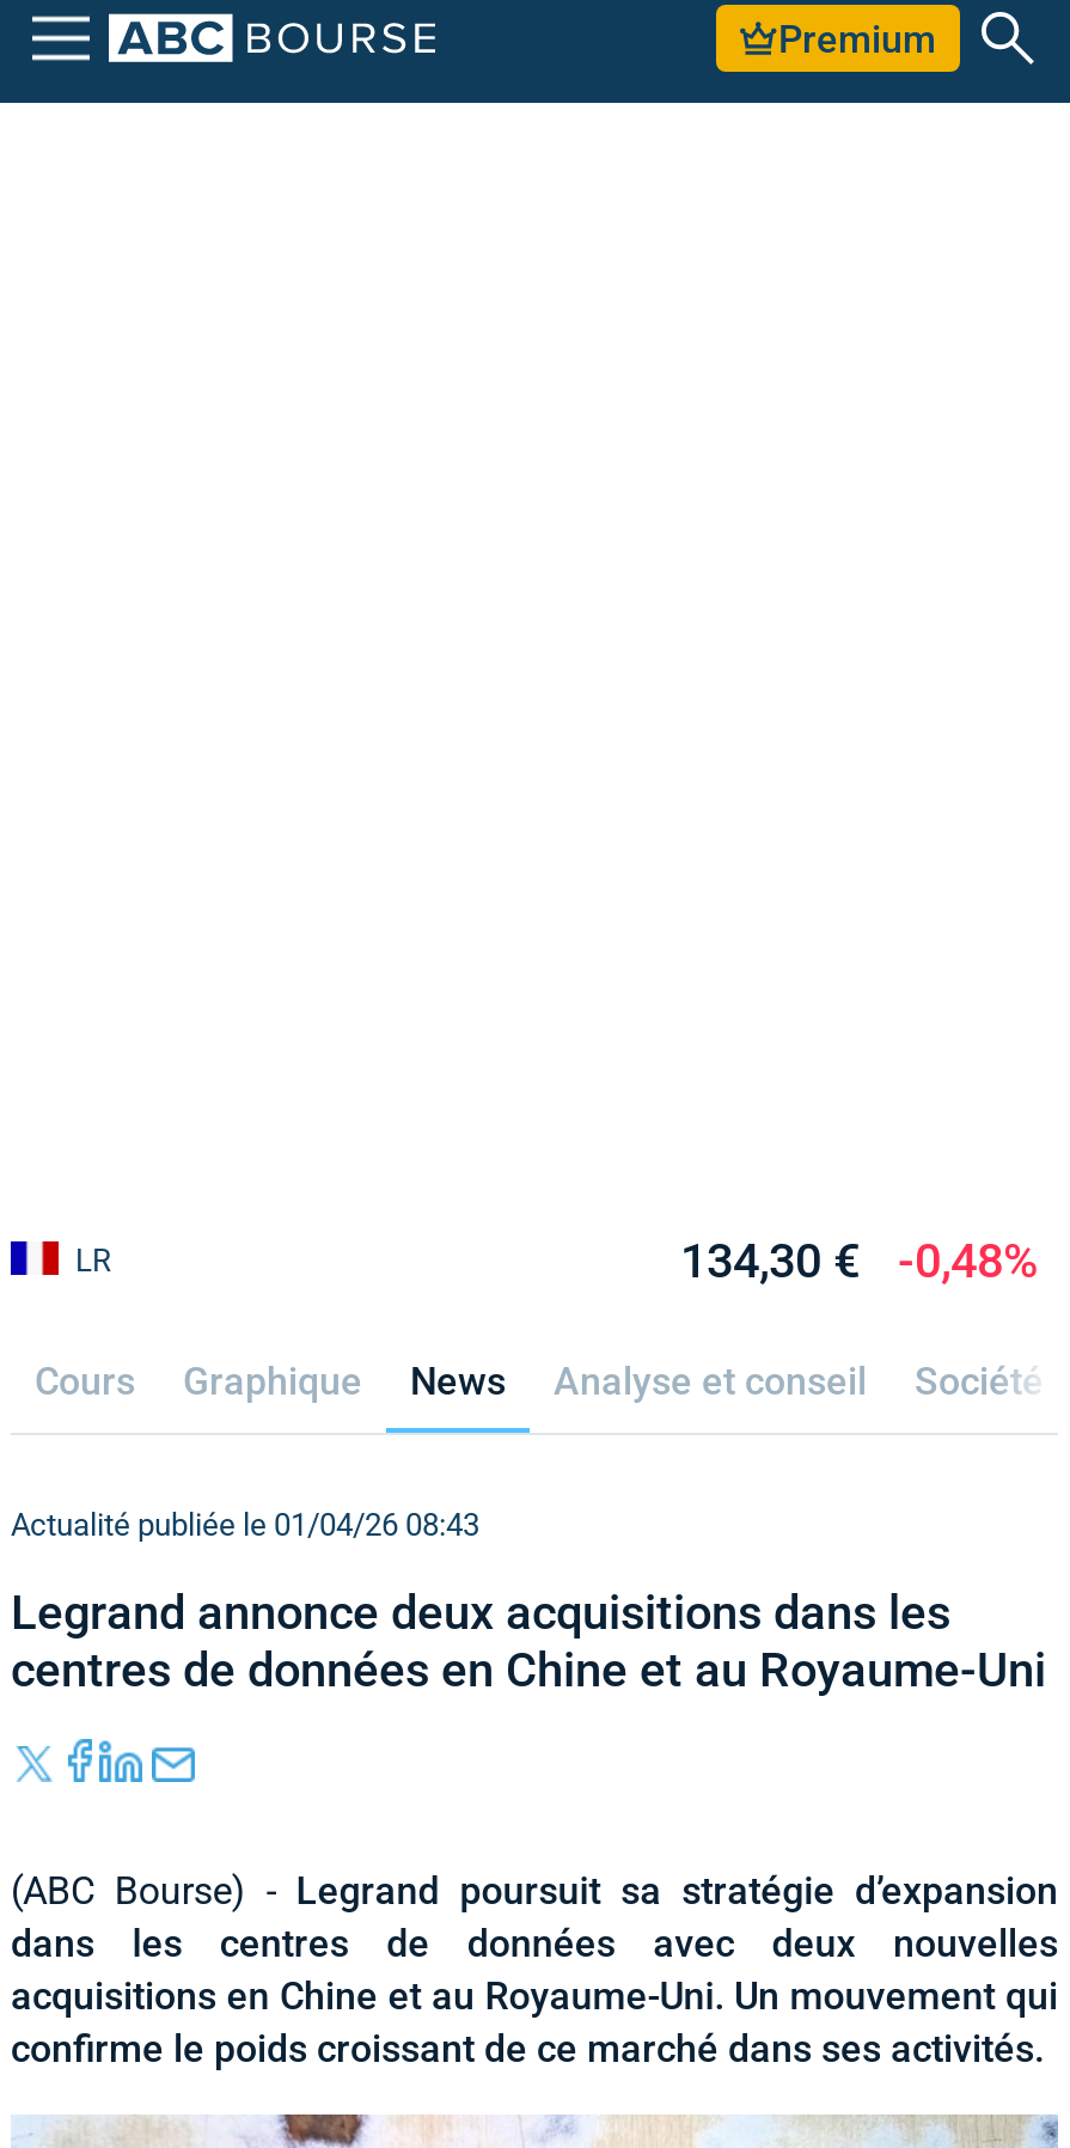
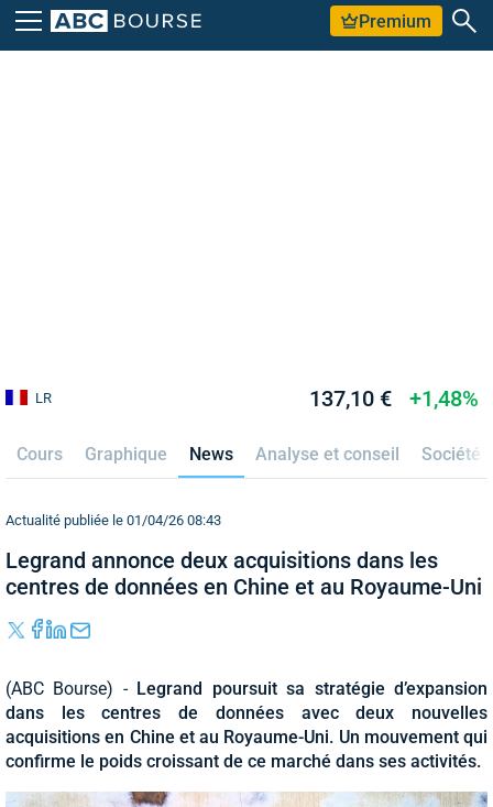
[680,1232,860,1289] 134,30 € -> [309,385,392,412] 137,10 €
[898,1232,1039,1289] -0,48% -> [409,385,479,412] +1,48%

